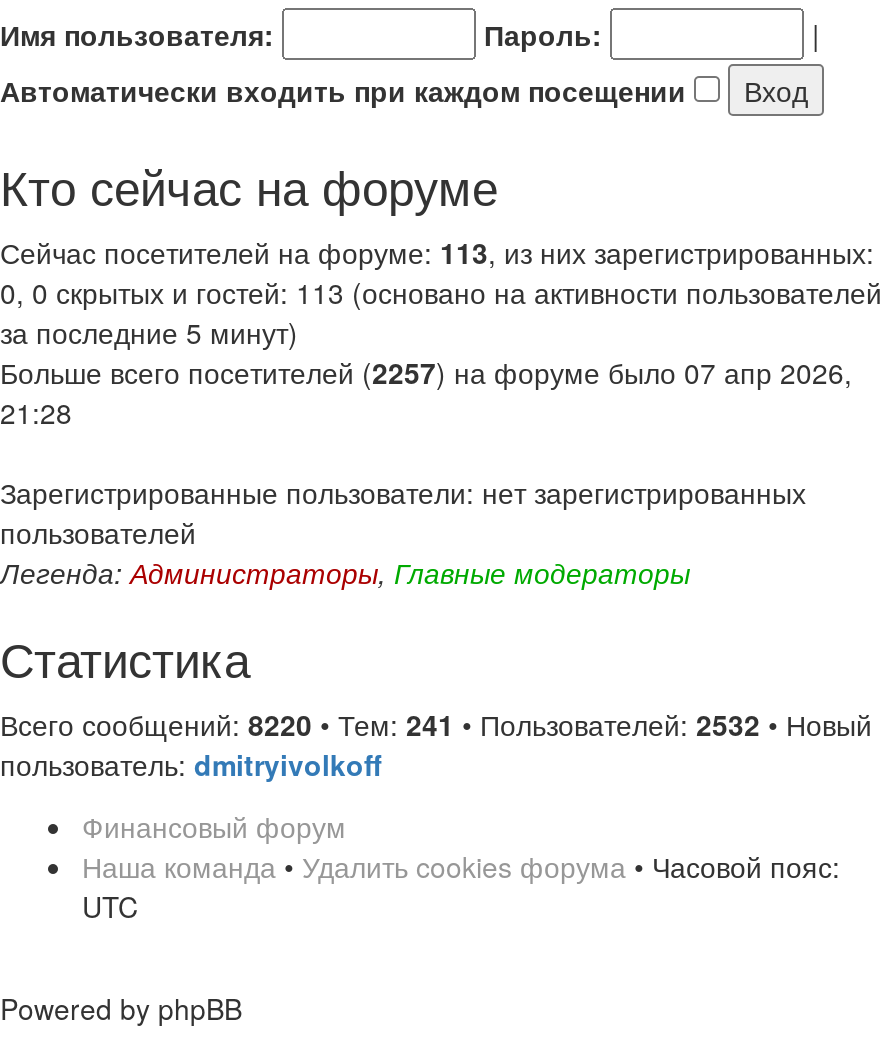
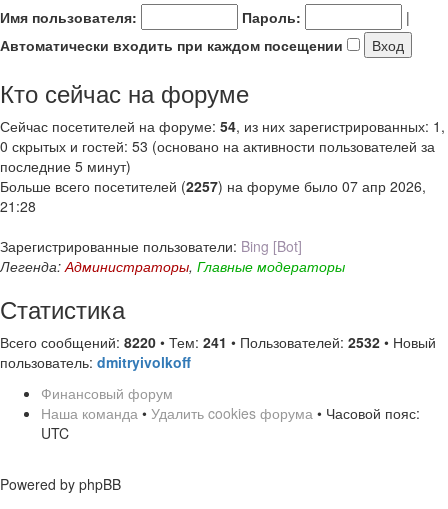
[0,232,882,352] Сейчас посетителей на форуме: 113, из них зарегистрированных: | 0, 0 скрытых и гостей: 113 (основано на активности пользователей | за последние 5 минут) -> [0,116,445,176] Сейчас посетителей на форуме: 54, из них зарегистрированных: 1, | 0 скрытых и гостей: 53 (основано на активности пользователей за | последние 5 минут)
[0,472,806,552] Зарегистрированные пользователи: нет зарегистрированных | пользователей -> [0,236,302,256] Зарегистрированные пользователи: Bing [Bot]

